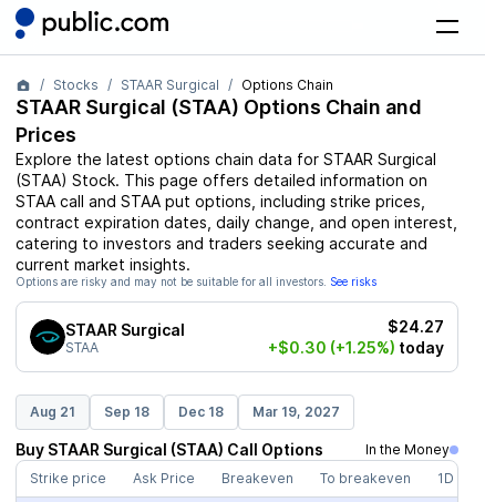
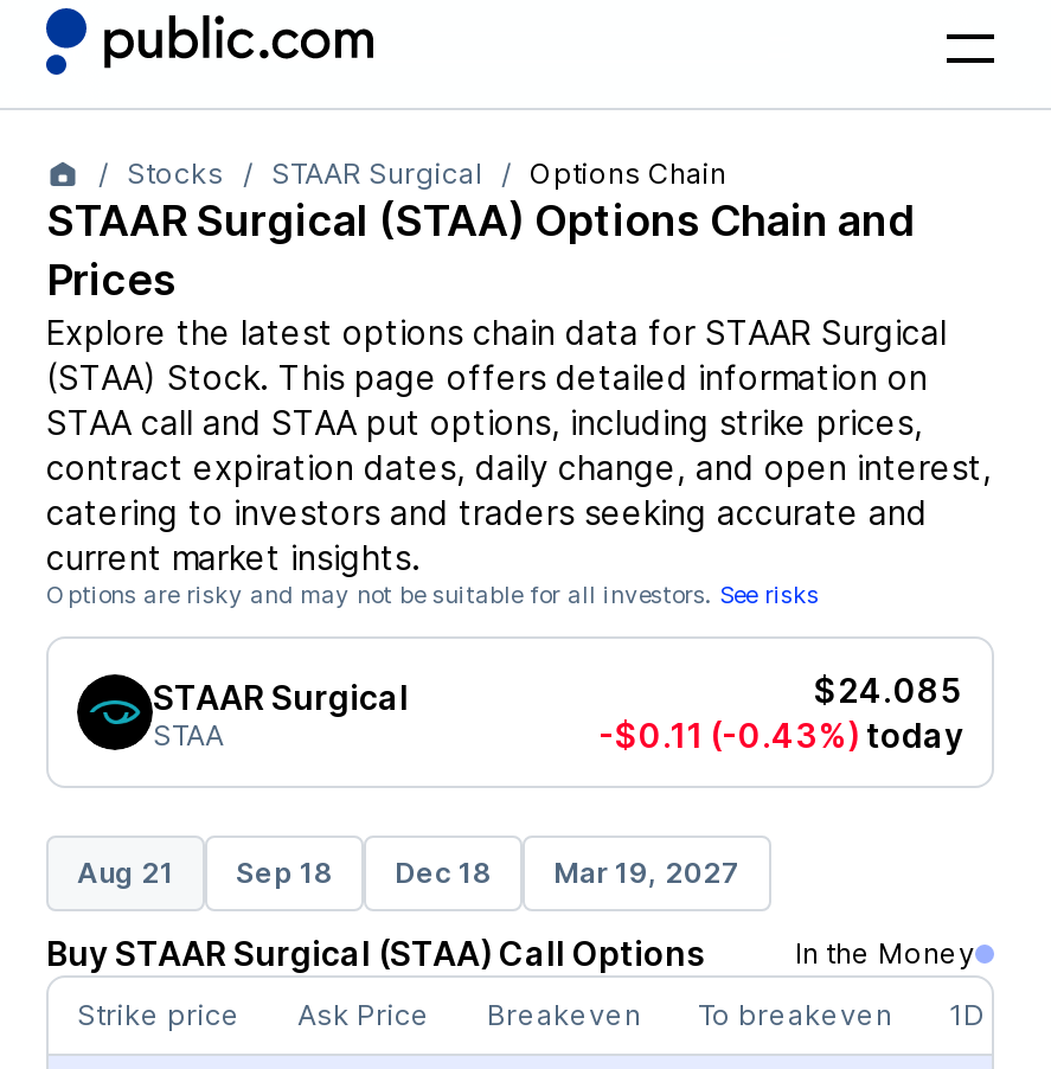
[388,317,444,336] $24.27 -> [814,670,963,710] $24.085
[268,338,444,357] +$0.30 (+1.25%) today -> [598,715,963,755] -$0.11 (-0.43%) today

